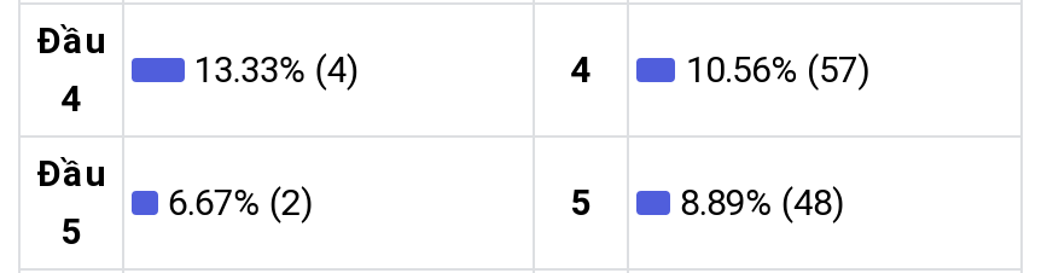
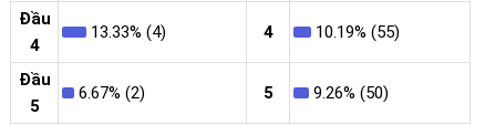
[570,48,869,92] 4 10.56% (57) -> [263,22,400,42] 4 10.19% (55)
[570,181,844,225] 5 8.89% (48) -> [263,83,389,103] 5 9.26% (50)

